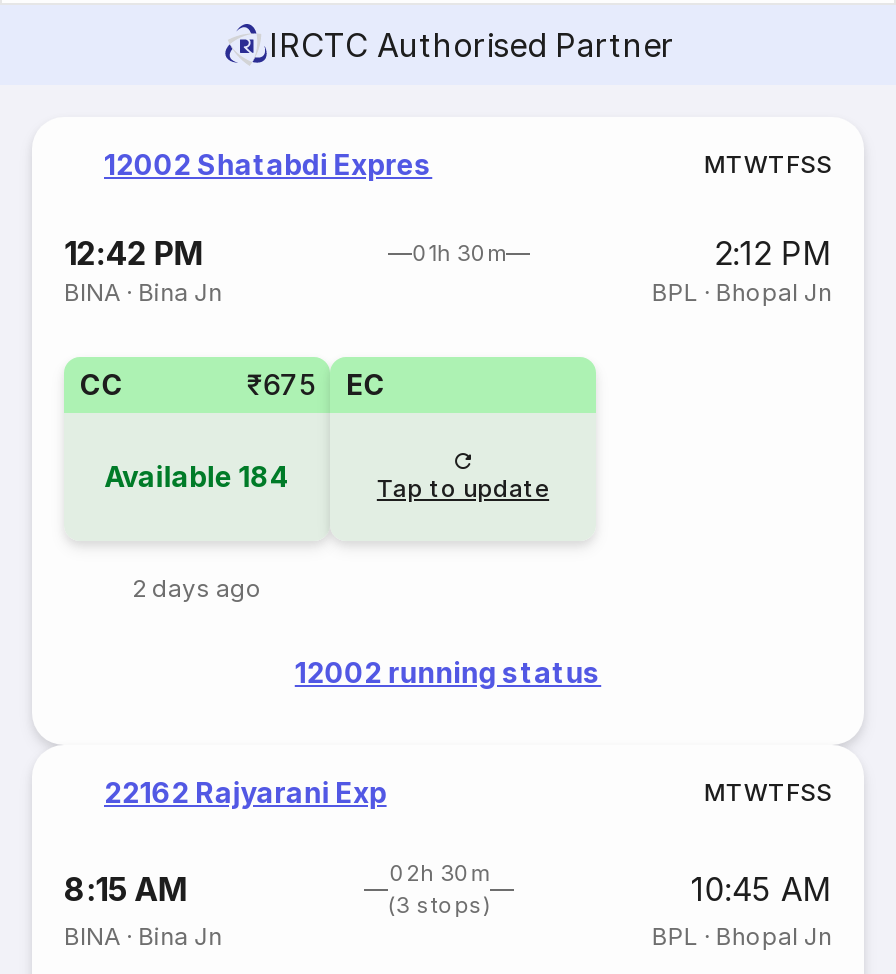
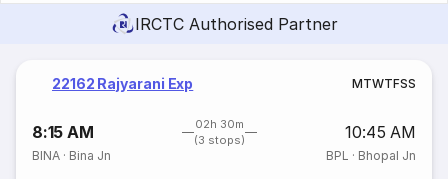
[62,147,832,603] [image] | 12002 Shatabdi Expres | MTWTFSS | 12:42 PM | 01h 30m | 2:12 PM | BINA · Bina Jn | BPL · Bhopal Jn | CC | ₹675 | Available 184 | 2 days ago -> none
[346,367,549,503] EC | Tap to update -> none
[295,655,601,689] 12002 running status -> none

